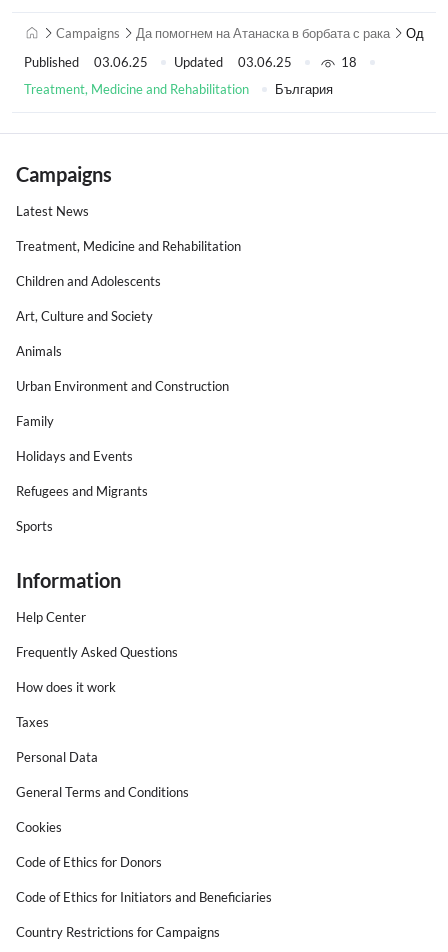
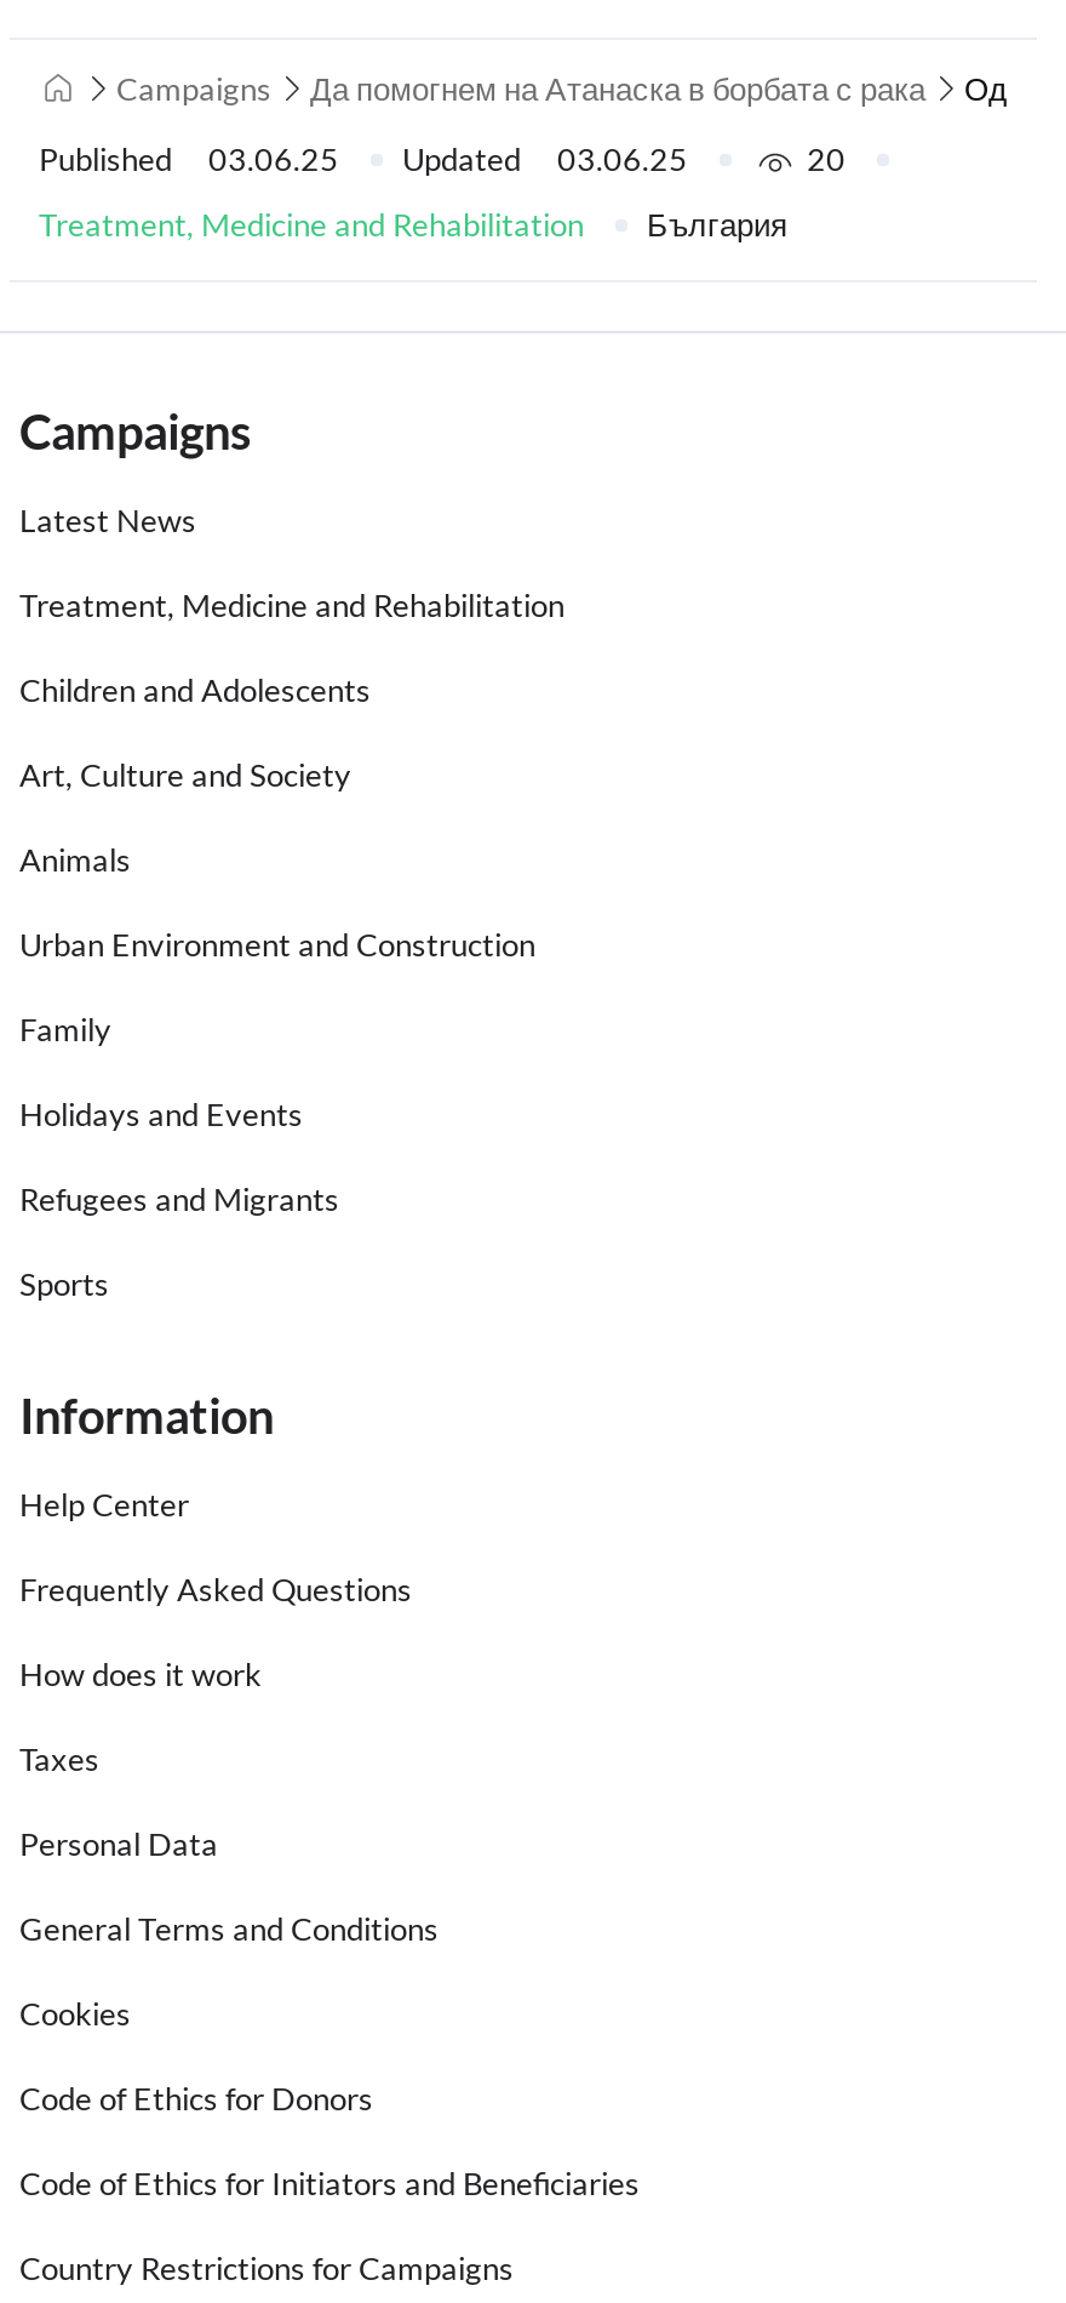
[341,54,357,70] 18 -> [807,139,846,178] 20

